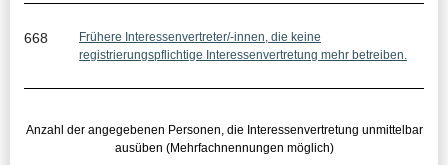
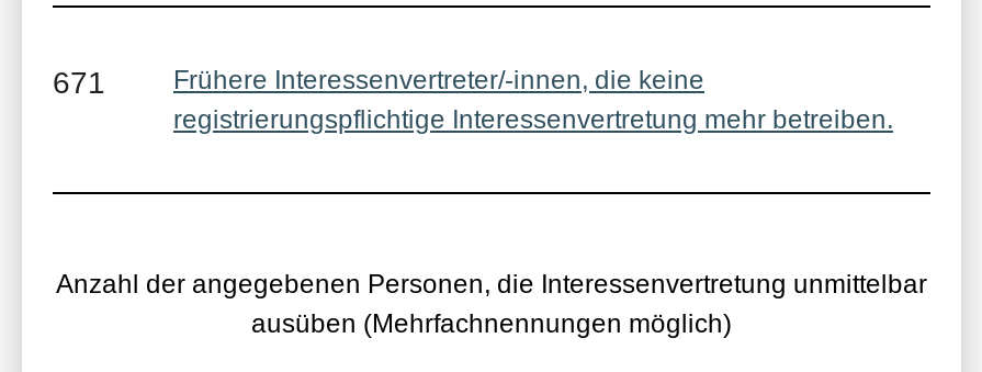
[24,30,48,46] 668 -> [53,65,105,100] 671

